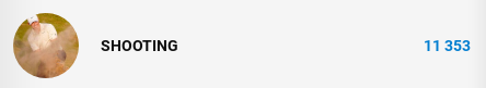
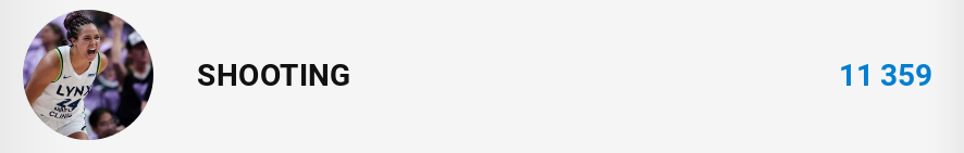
[12,12,80,79] [image] -> [23,10,156,140] [image]
[424,37,471,54] 11 353 -> [839,58,932,92] 11 359

